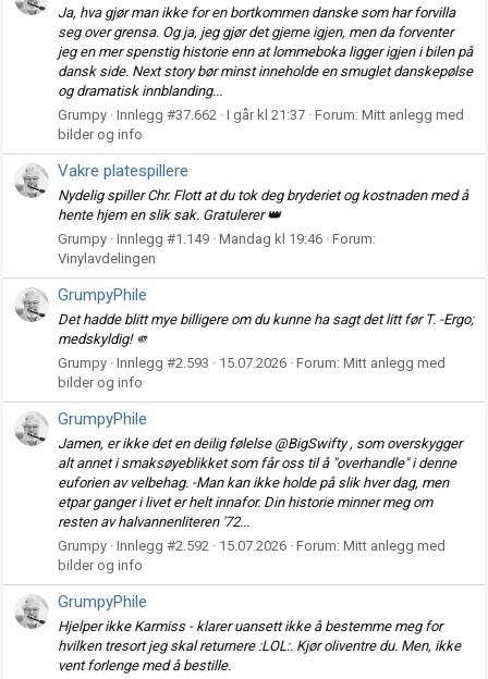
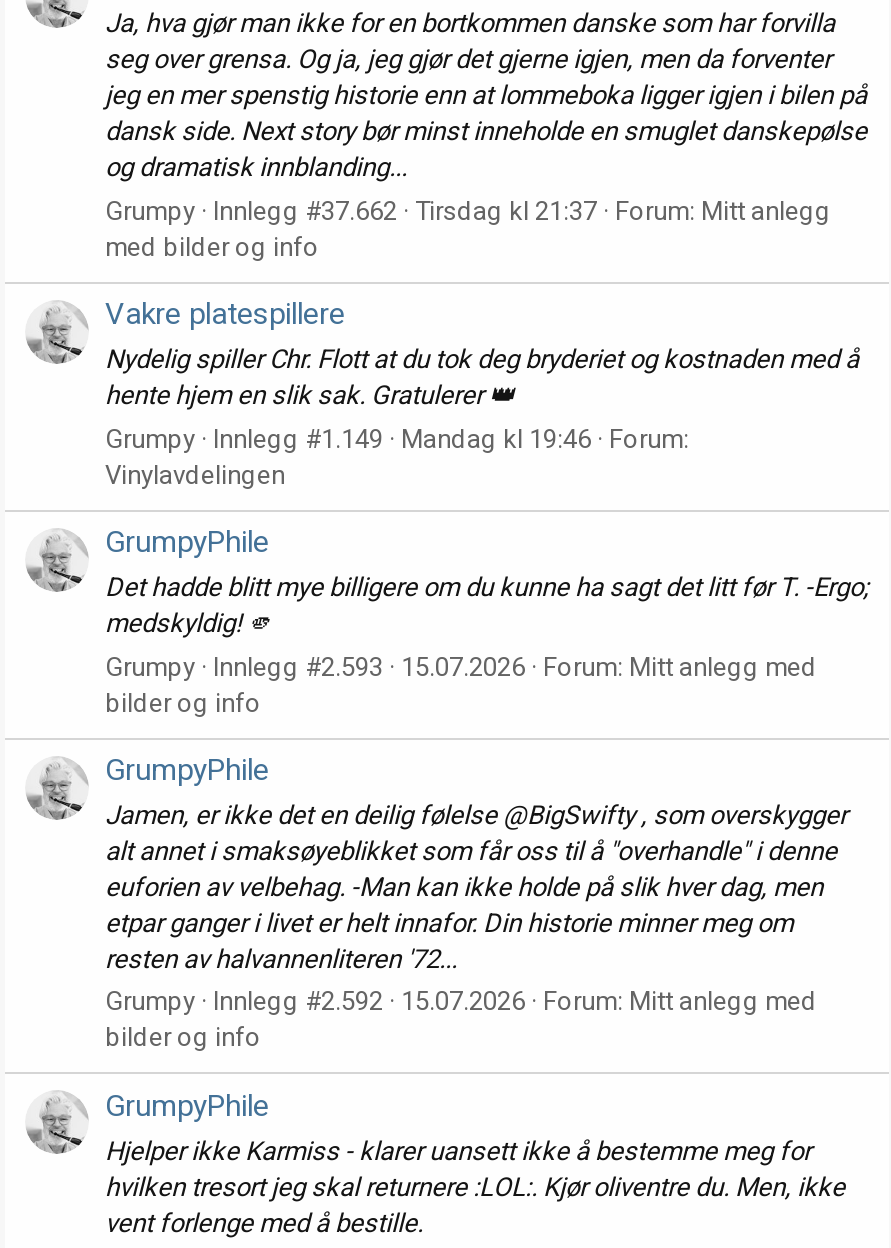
[58,106,464,142] Grumpy Innlegg #37.662 I går kl 21:37 Forum: Mitt anlegg med | bilder og info -> [105,195,831,261] Grumpy Innlegg #37.662 Tirsdag kl 21:37 Forum: Mitt anlegg | med bilder og info

